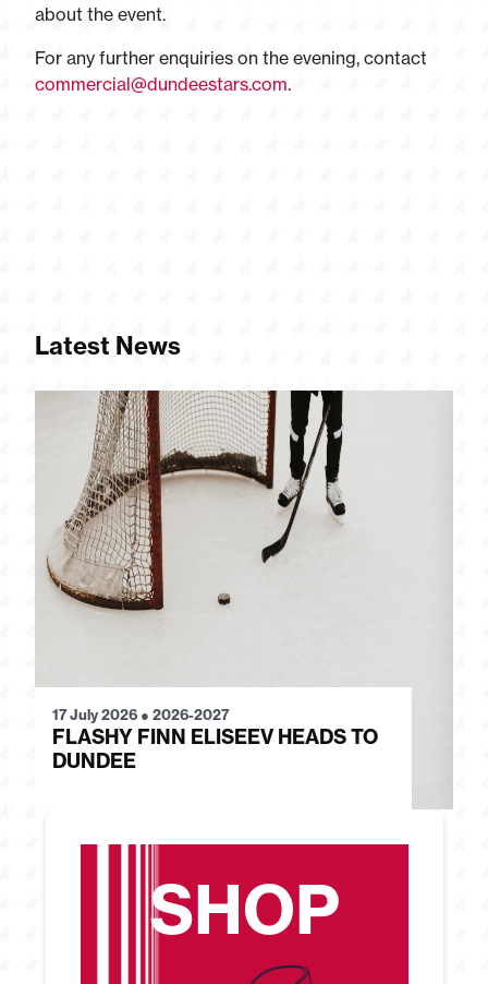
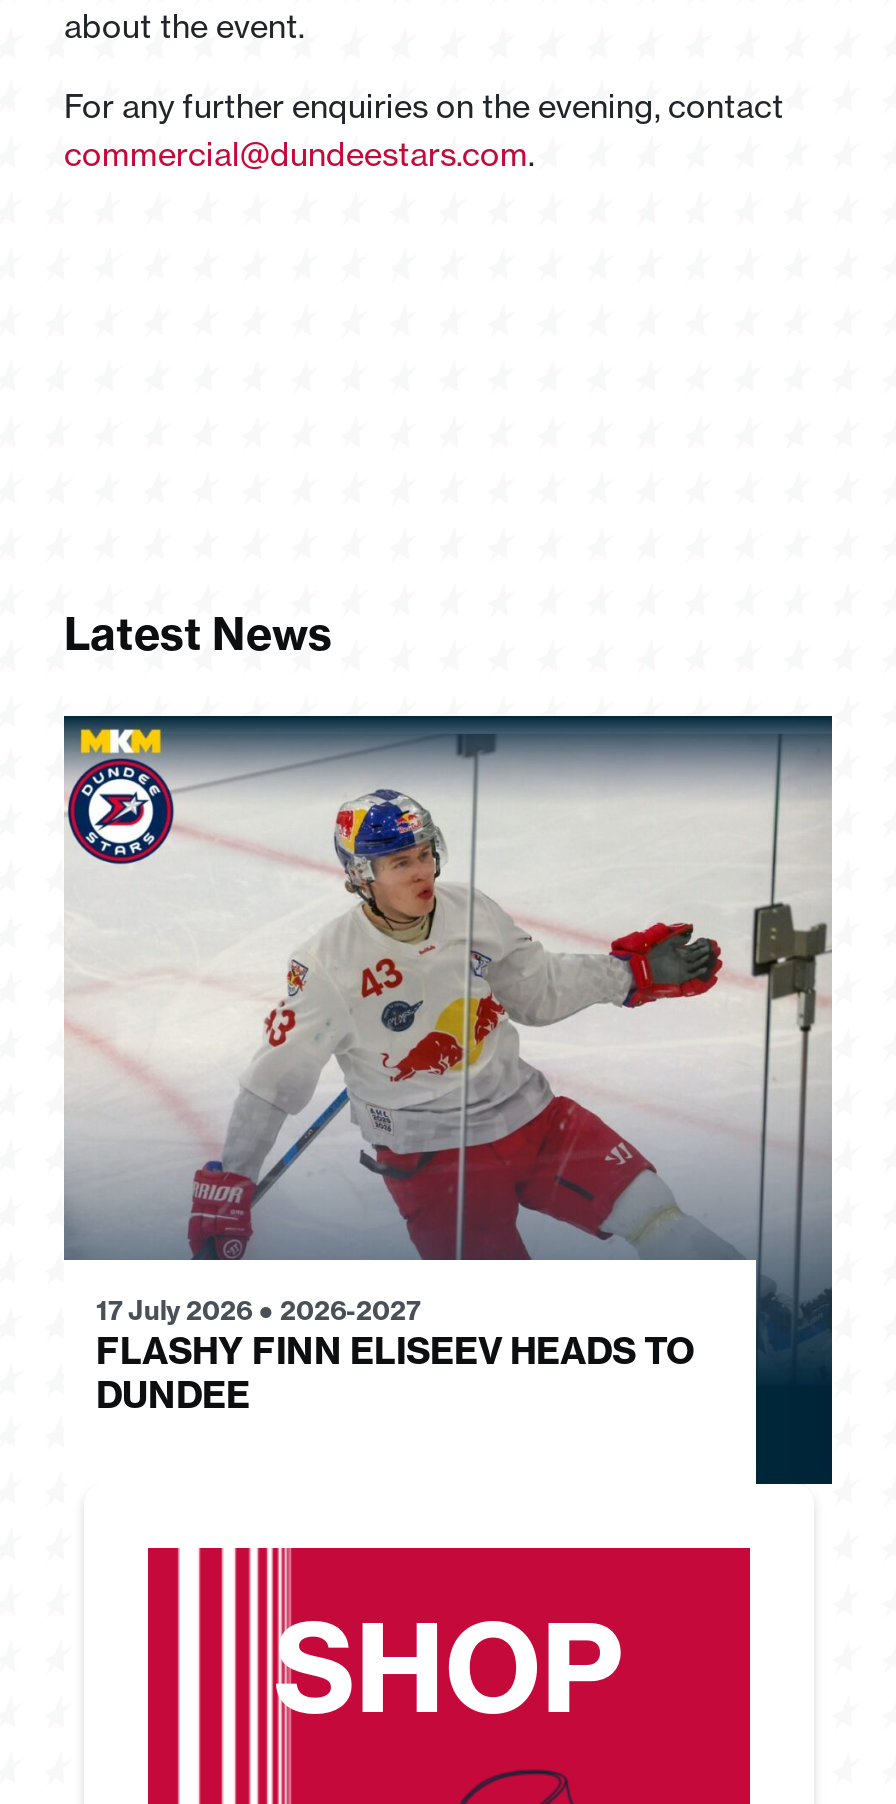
[35,389,453,809] [image] -> [62,714,834,1486] [image]

